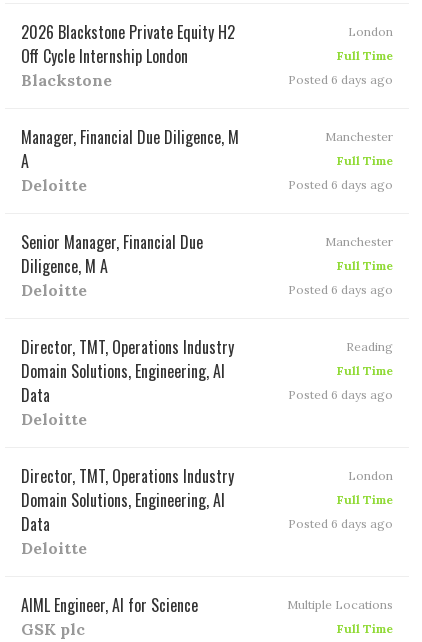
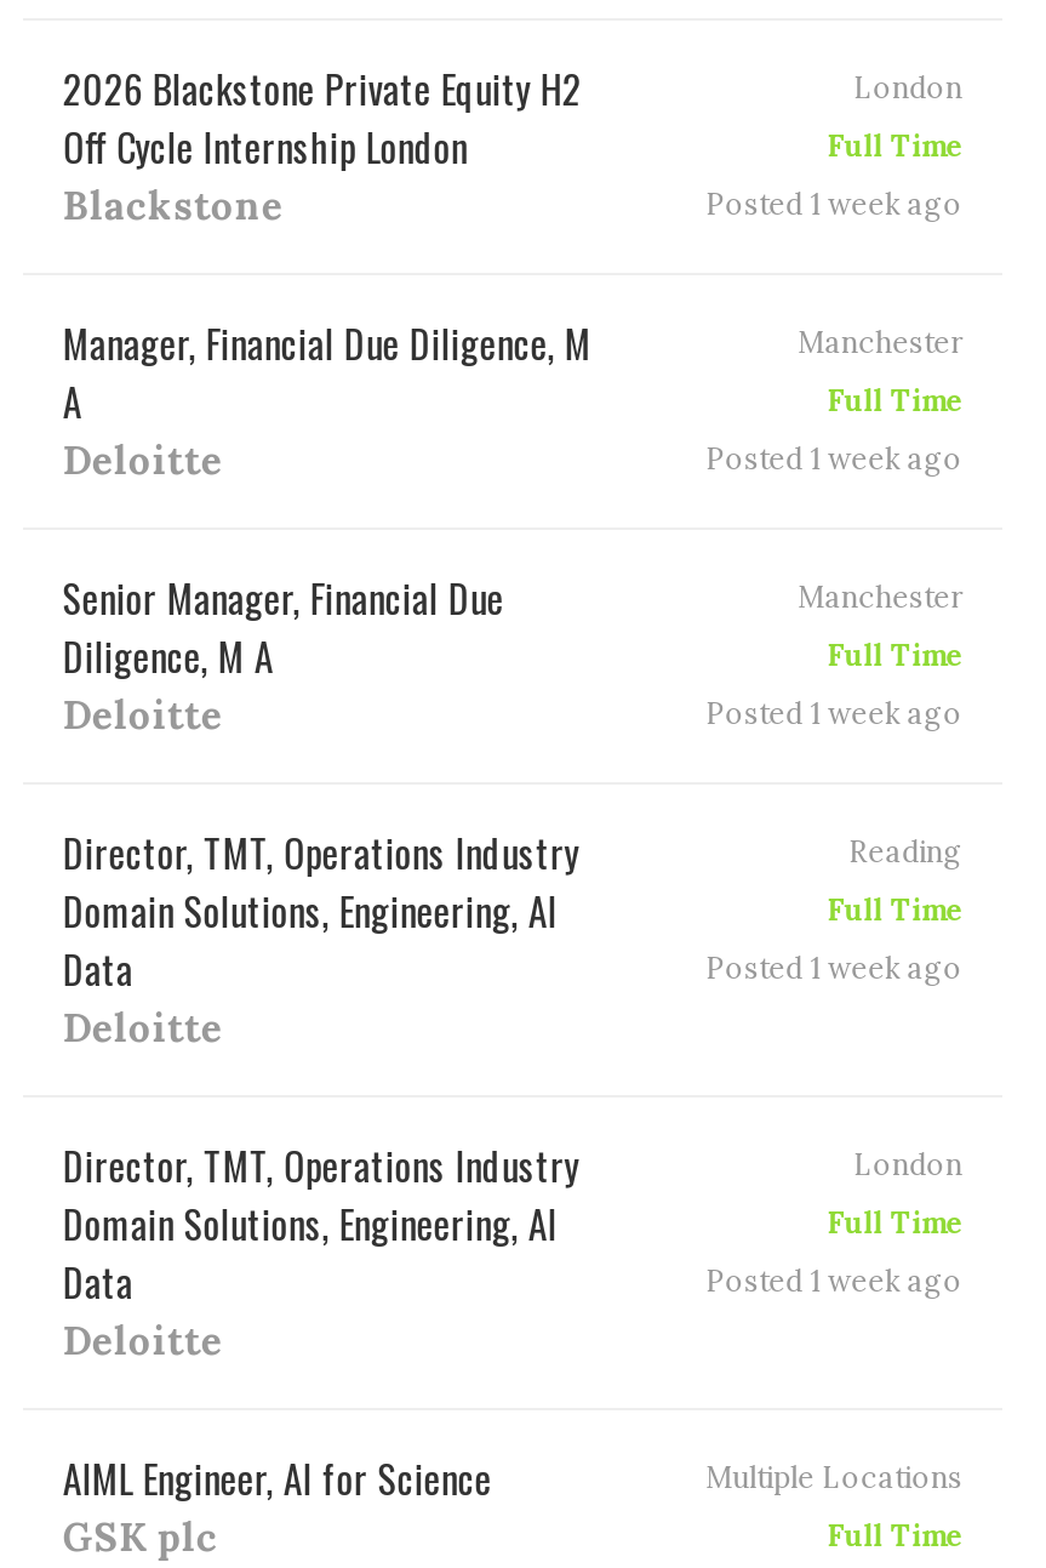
[288,71,393,86] Posted 6 days ago -> [706,184,963,221] Posted 1 week ago
[288,176,393,191] Posted 6 days ago -> [706,439,963,475] Posted 1 week ago
[288,281,393,296] Posted 6 days ago -> [706,694,963,730] Posted 1 week ago
[288,386,393,401] Posted 6 days ago -> [706,948,963,985] Posted 1 week ago
[288,515,393,530] Posted 6 days ago -> [706,1261,963,1298] Posted 1 week ago

